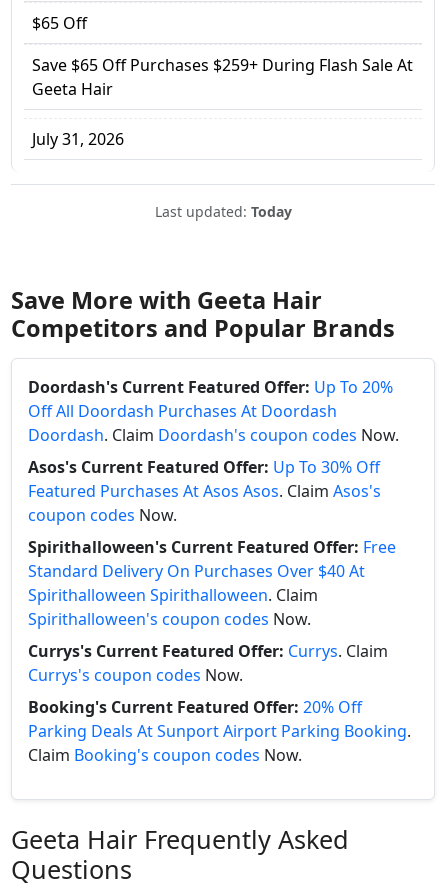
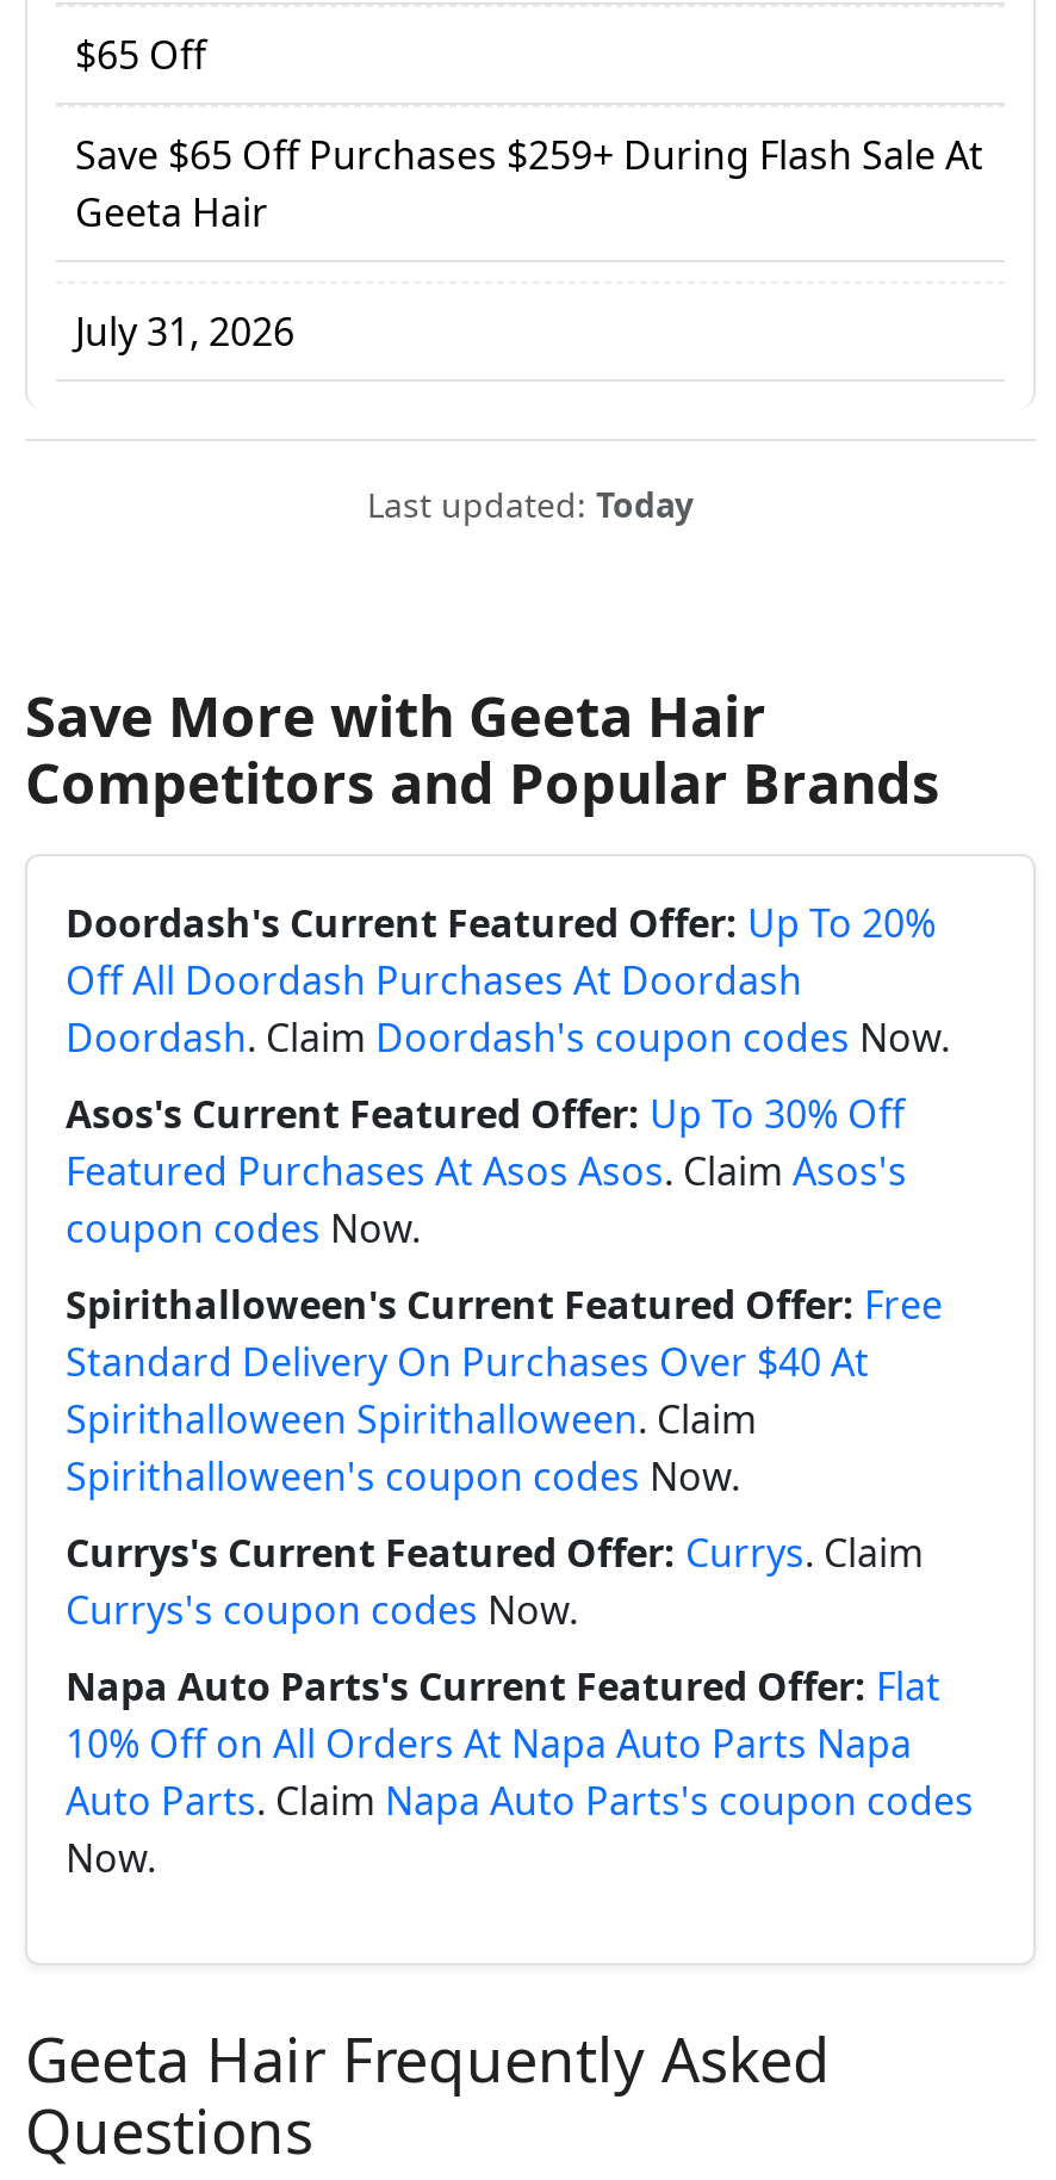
[28,696,411,766] Booking's Current Featured Offer: 20% Off | Parking Deals At Sunport Airport Parking Booking. | Claim Booking's coupon codes Now. -> [66,1661,974,1885] Napa Auto Parts's Current Featured Offer: Flat | 10% Off on All Orders At Napa Auto Parts Napa | Auto Parts. Claim Napa Auto Parts's coupon codes | Now.

